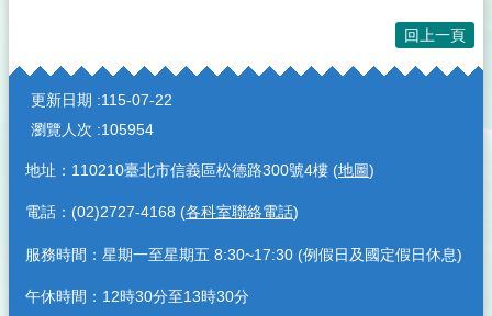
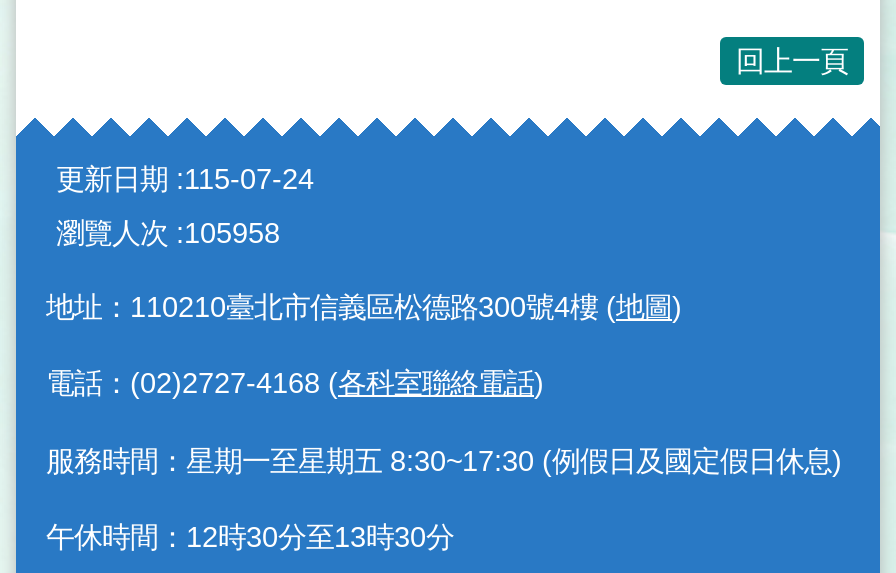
[31,92,172,109] 更新日期 115-07-22 -> [56,164,314,196] 更新日期 115-07-24
[31,121,154,139] 瀏覽人次 105954 -> [56,218,280,250] 瀏覽人次 105958

